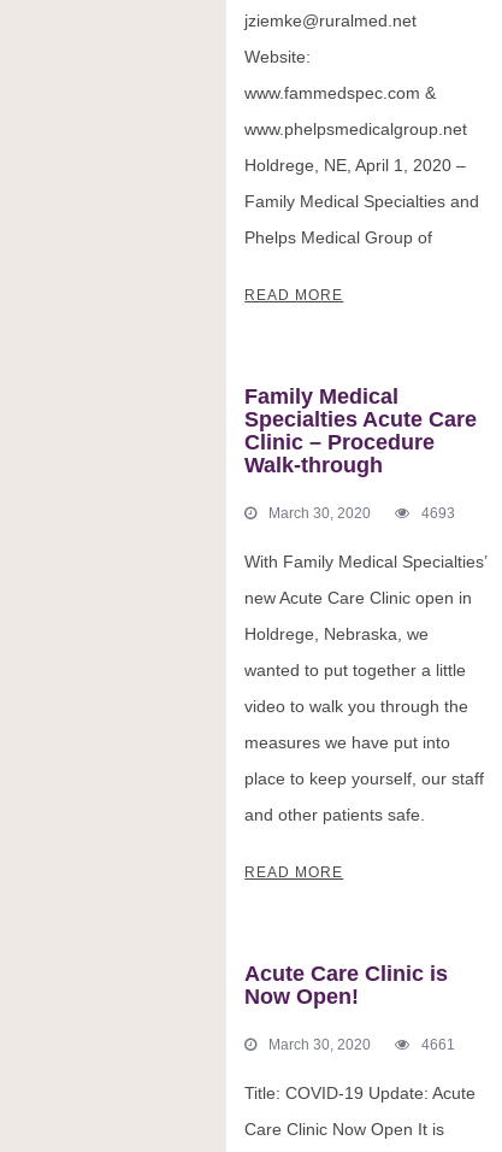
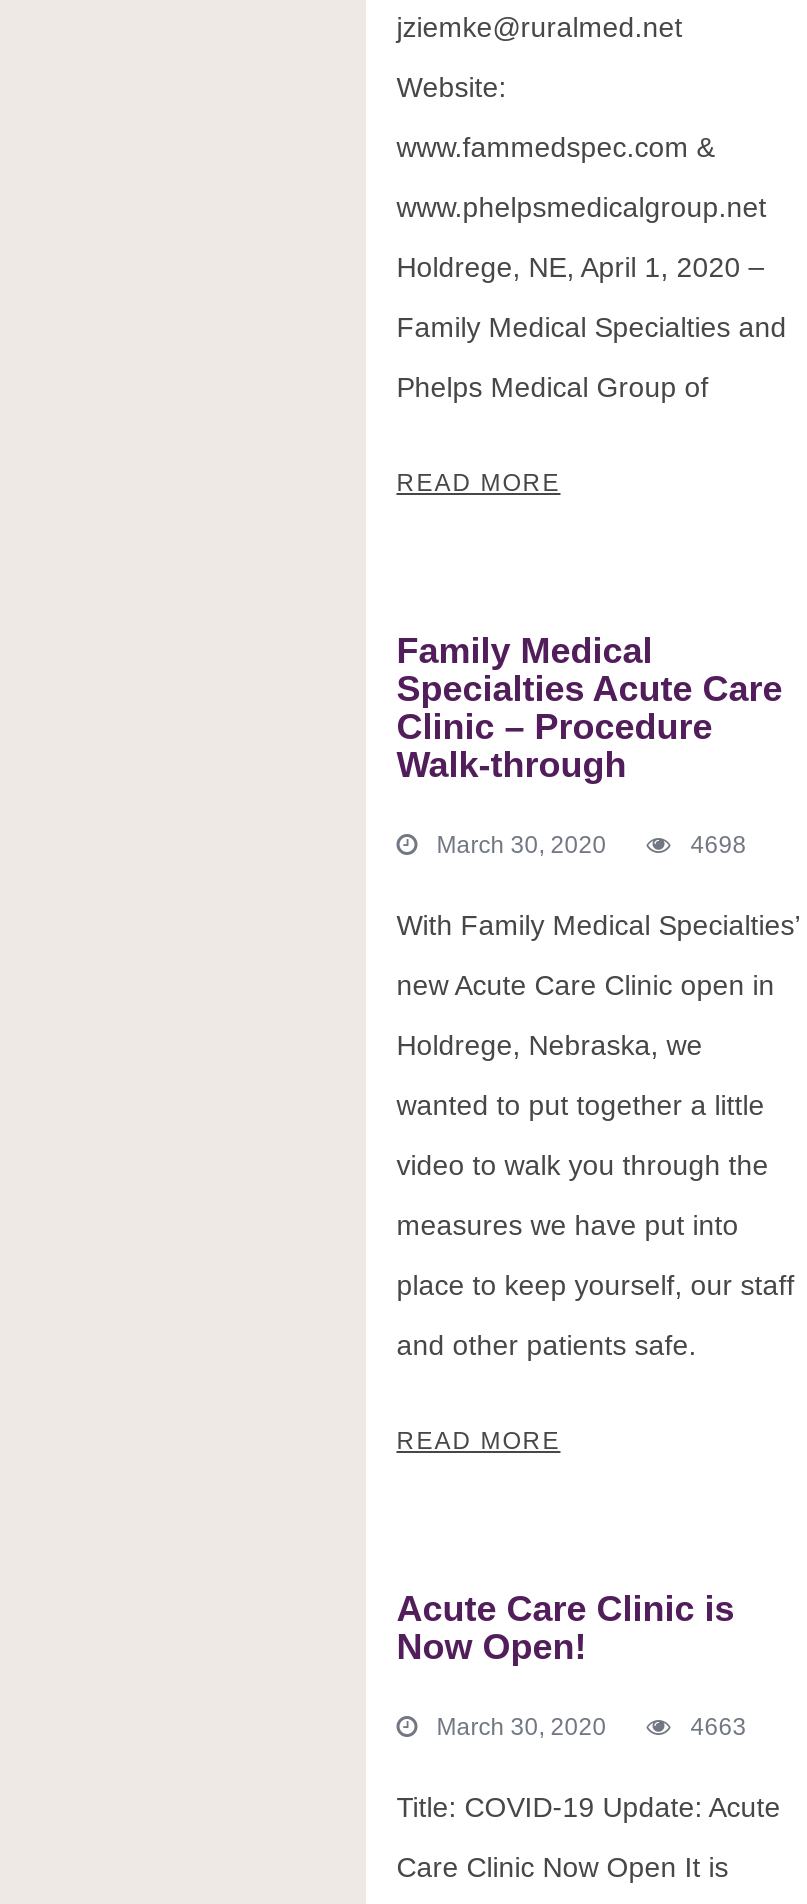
[422,505,455,522] 4693 -> [690,831,746,859] 4698
[422,1036,455,1053] 4661 -> [690,1713,746,1741] 4663

